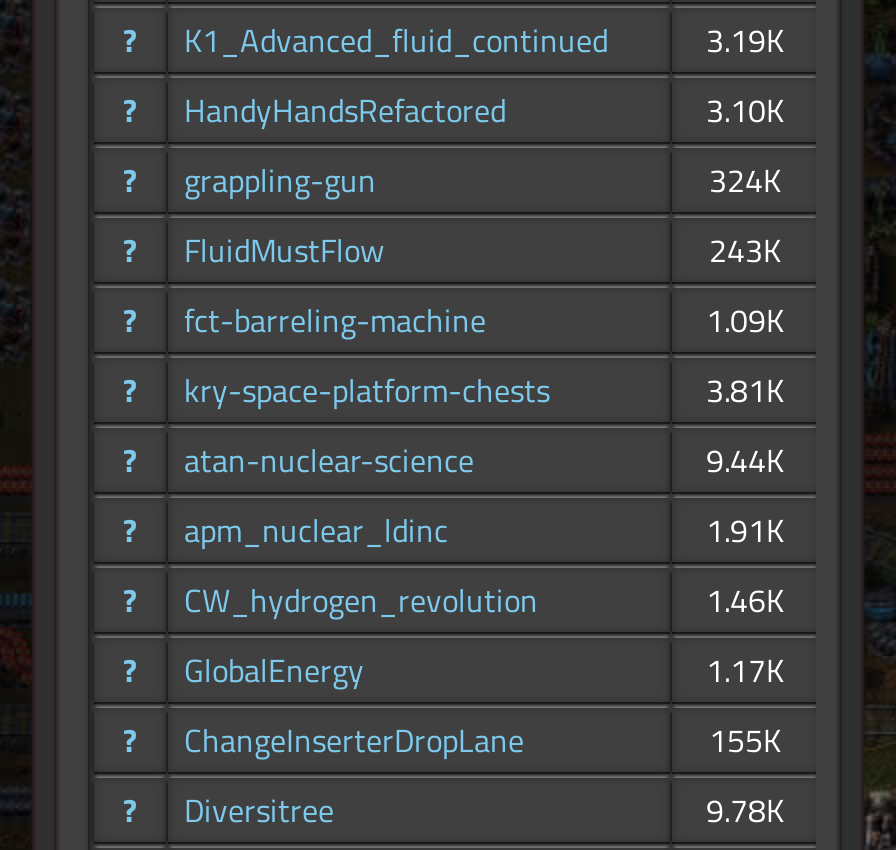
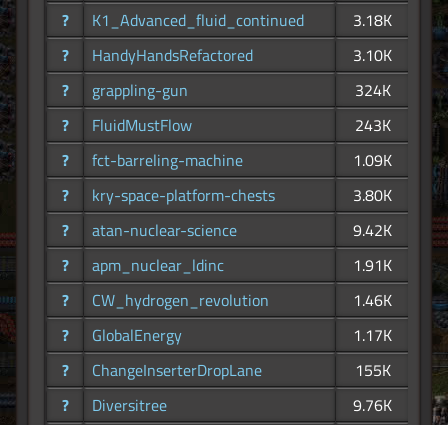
[706,17,784,65] 3.19K -> [353,8,392,32] 3.18K
[706,367,784,415] 3.81K -> [353,183,392,207] 3.80K
[706,437,784,485] 9.44K -> [353,218,392,242] 9.42K
[706,787,784,835] 9.78K -> [353,393,392,417] 9.76K

